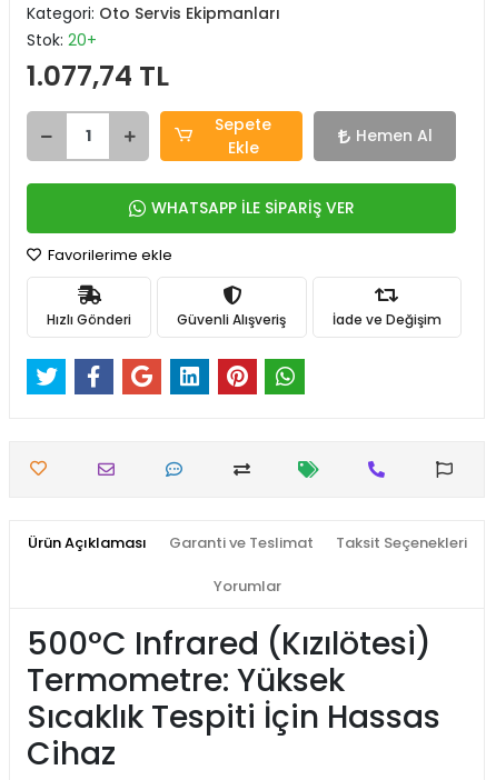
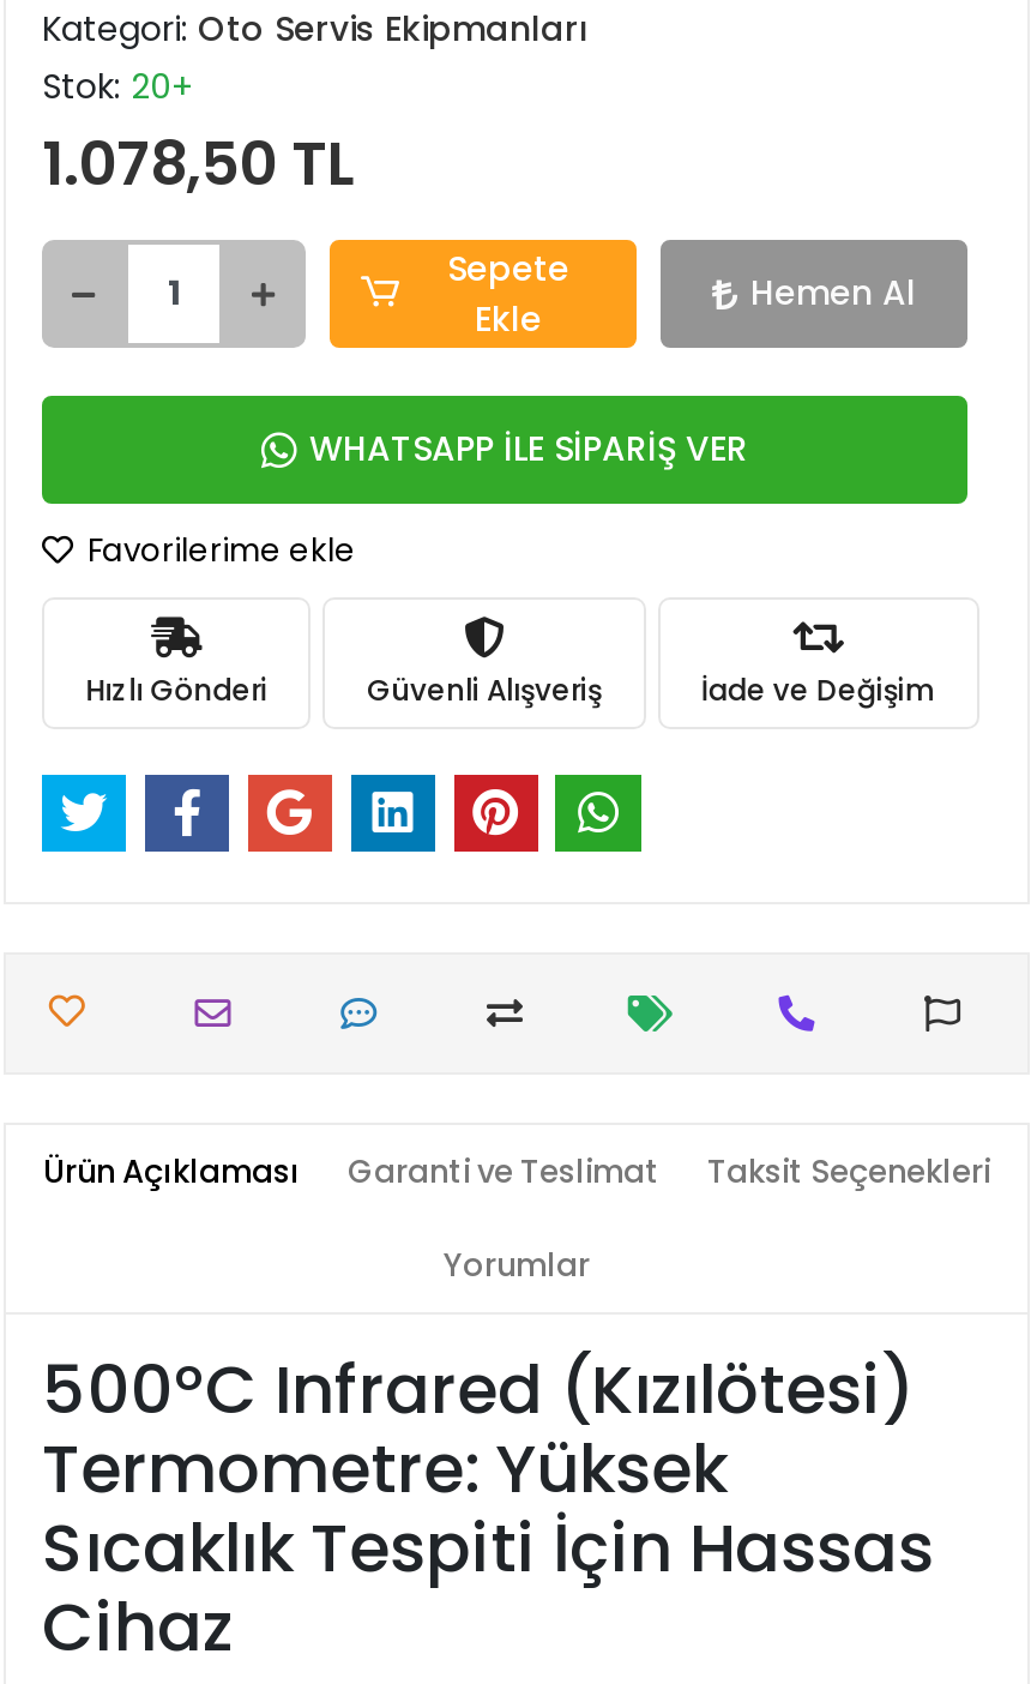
[27,57,169,96] 1.077,74 TL -> [42,122,356,206] 1.078,50 TL

